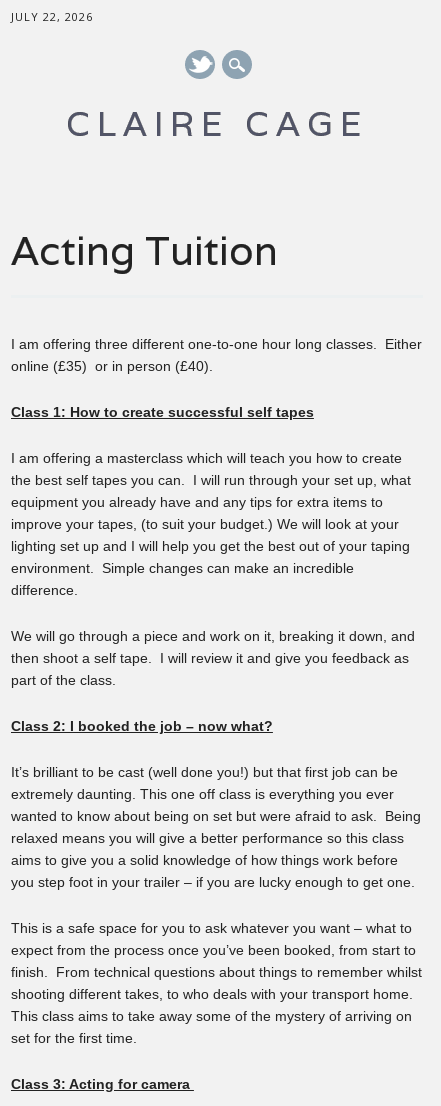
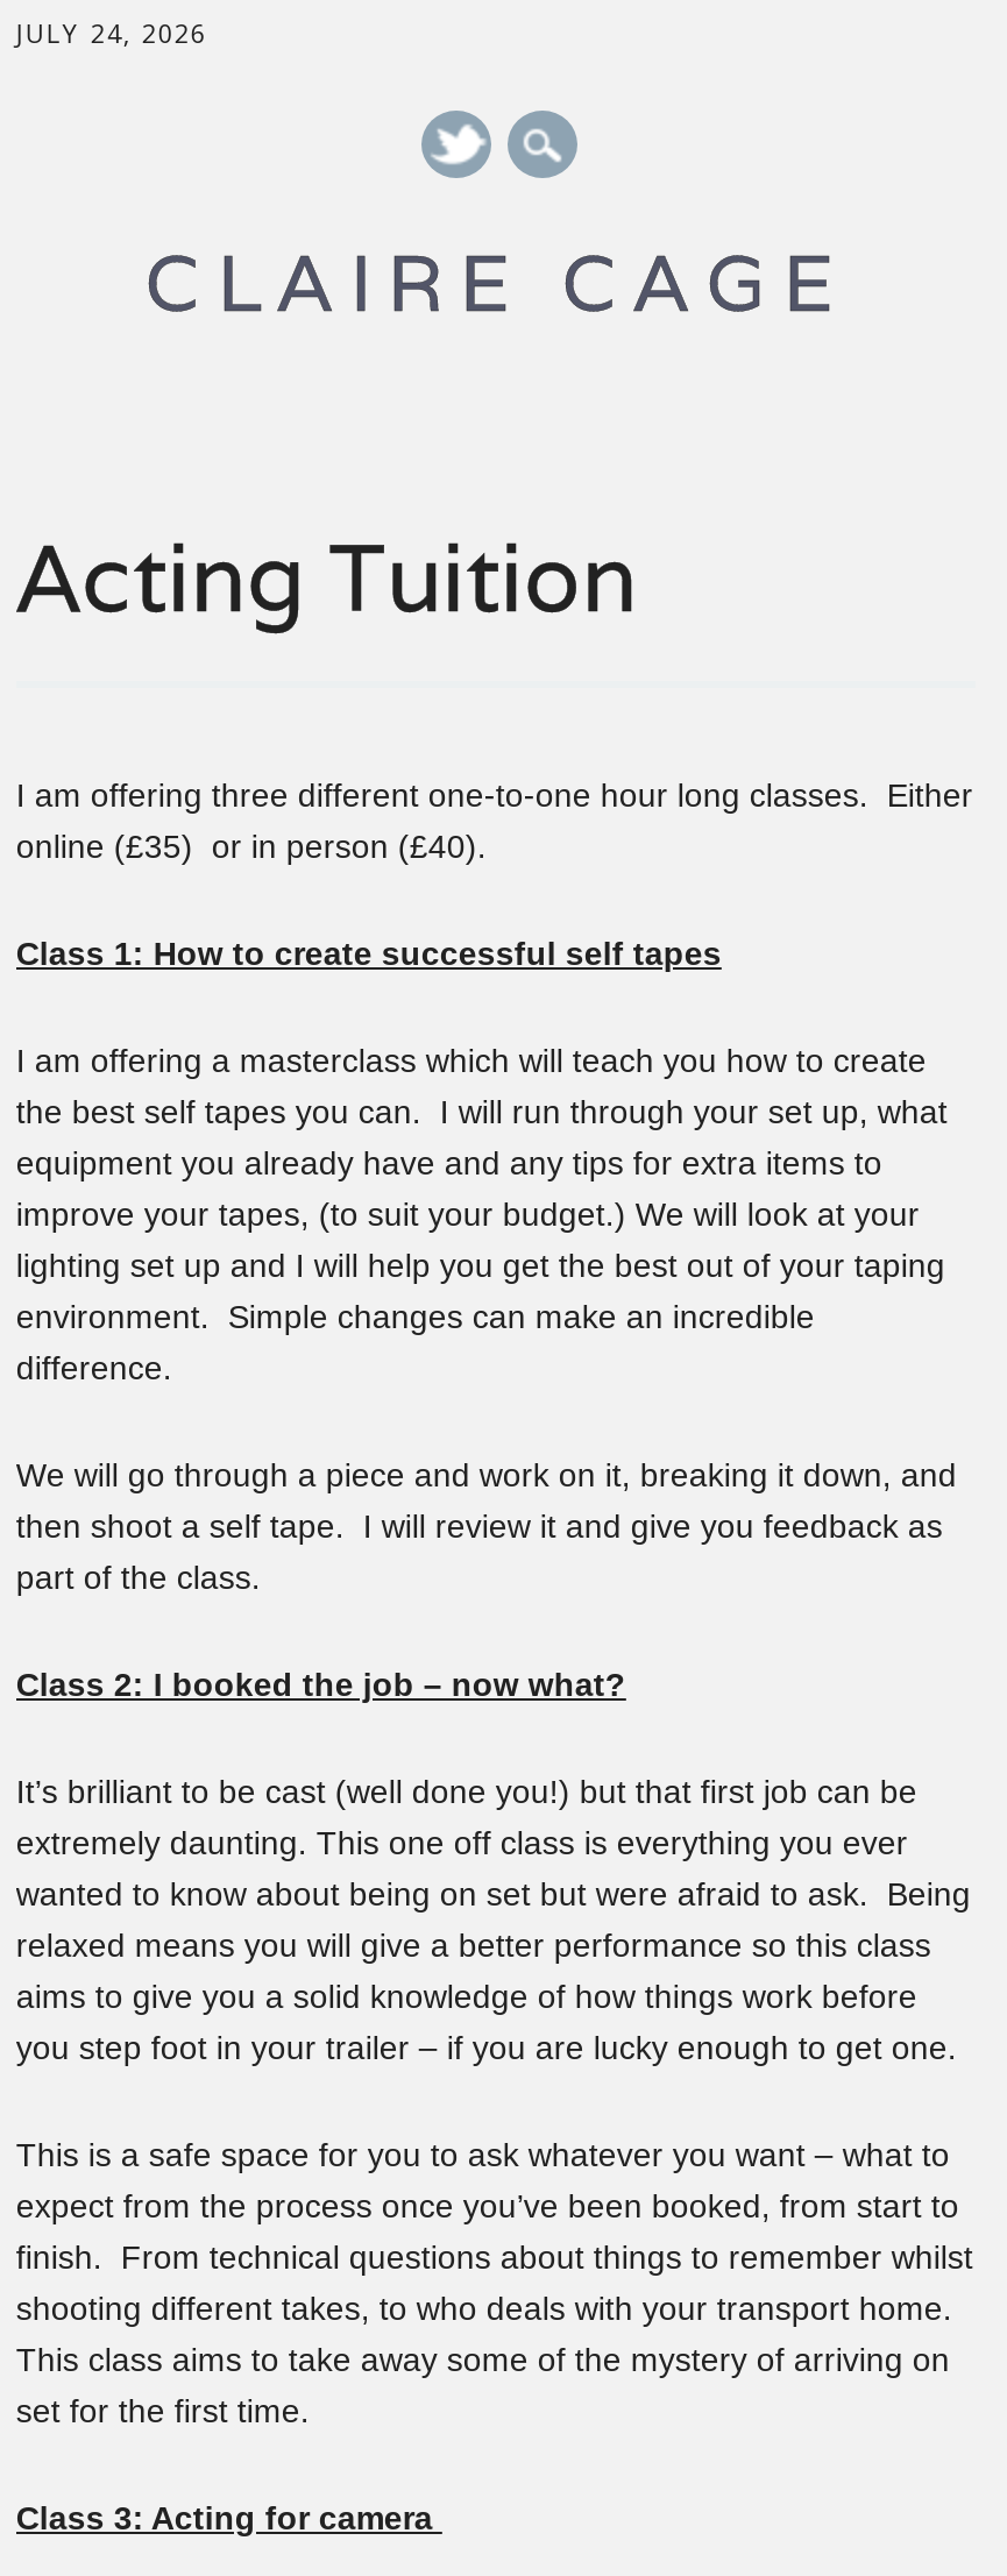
[11,9,93,24] JULY 22, 2026 -> [16,15,207,50] JULY 24, 2026

